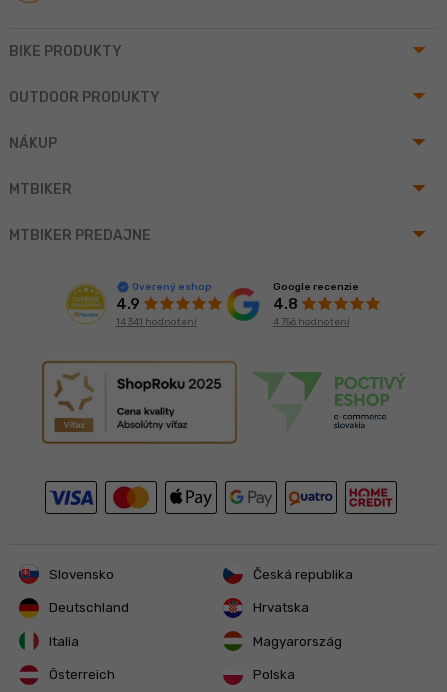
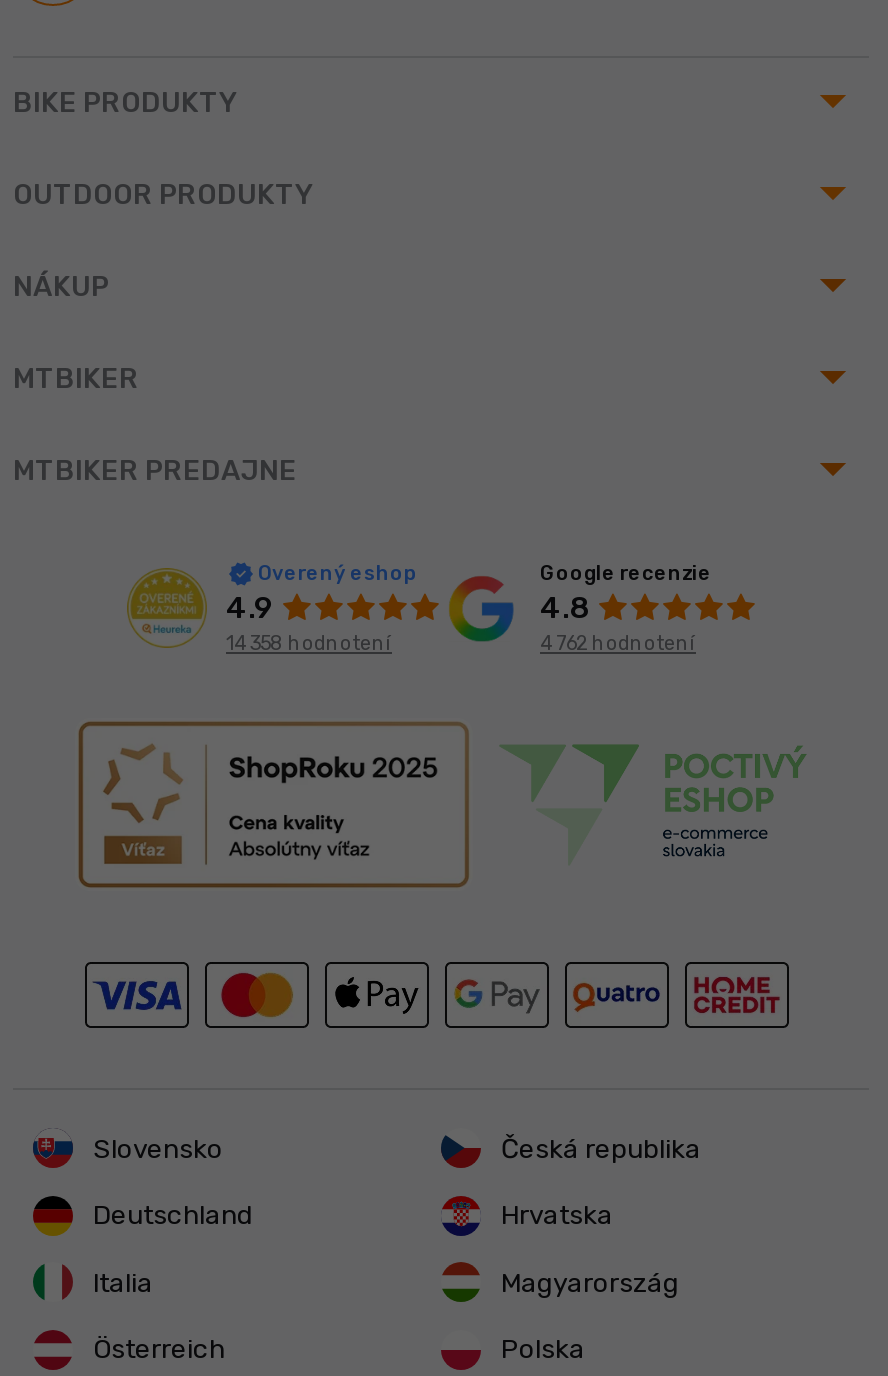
[115,316,196,328] 14 341 hodnotení -> [226,632,392,656] 14 358 hodnotení
[272,316,349,328] 4 756 hodnotení -> [540,631,696,655] 4 762 hodnotení

